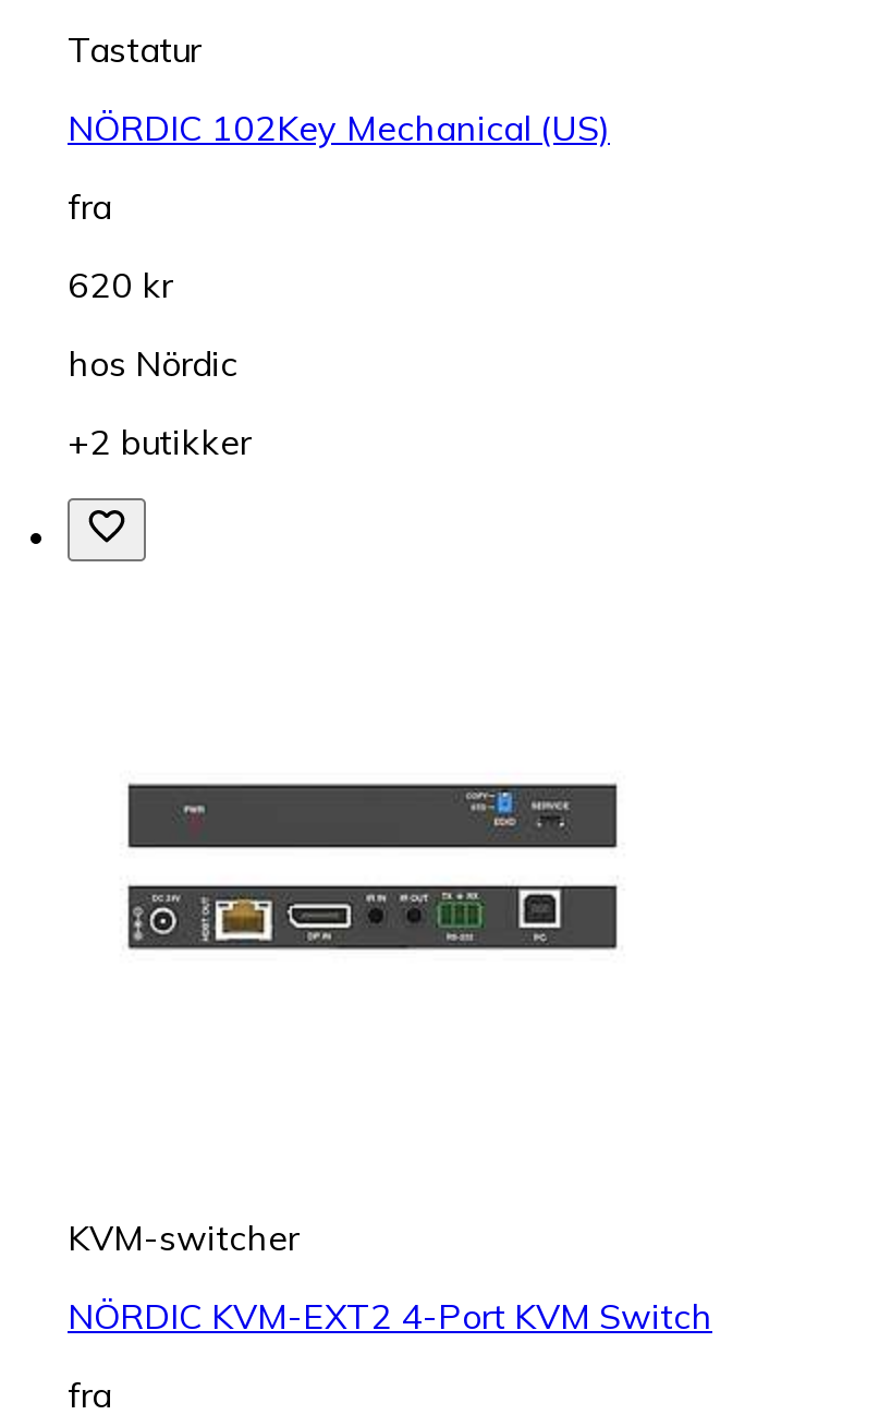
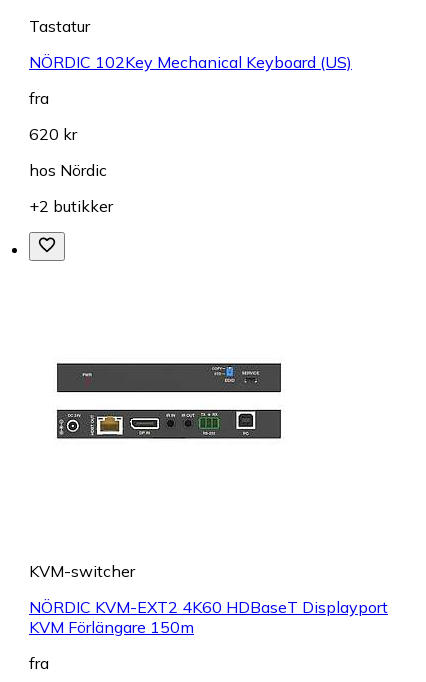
[68,105,610,149] NÖRDIC 102Key Mechanical (US) -> [29,52,352,72] NÖRDIC 102Key Mechanical Keyboard (US)
[68,1294,712,1337] NÖRDIC KVM-EXT2 4-Port KVM Switch -> [29,597,388,637] NÖRDIC KVM-EXT2 4K60 HDBaseT Displayport | KVM Förlängare 150m

